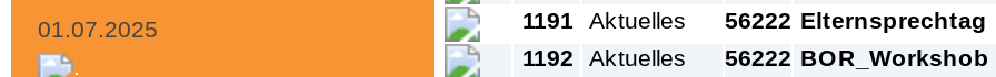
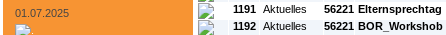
[725,7,987,33] 56222 Elternsprechtag -> [324,3,442,15] 56221 Elternsprechtag
[522,44,989,70] 1192 Aktuelles 56222 BOR_Workshob -> [233,20,443,32] 1192 Aktuelles 56221 BOR_Workshob

